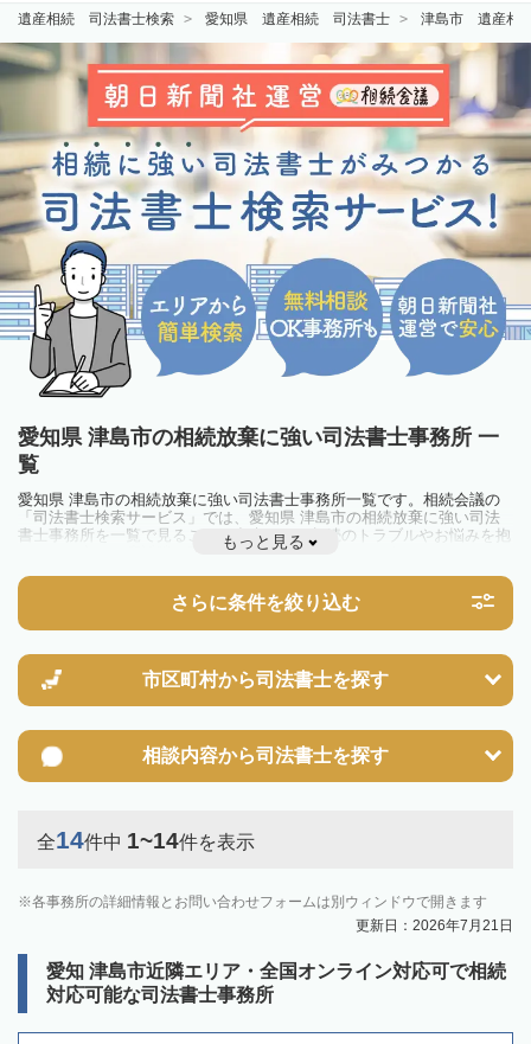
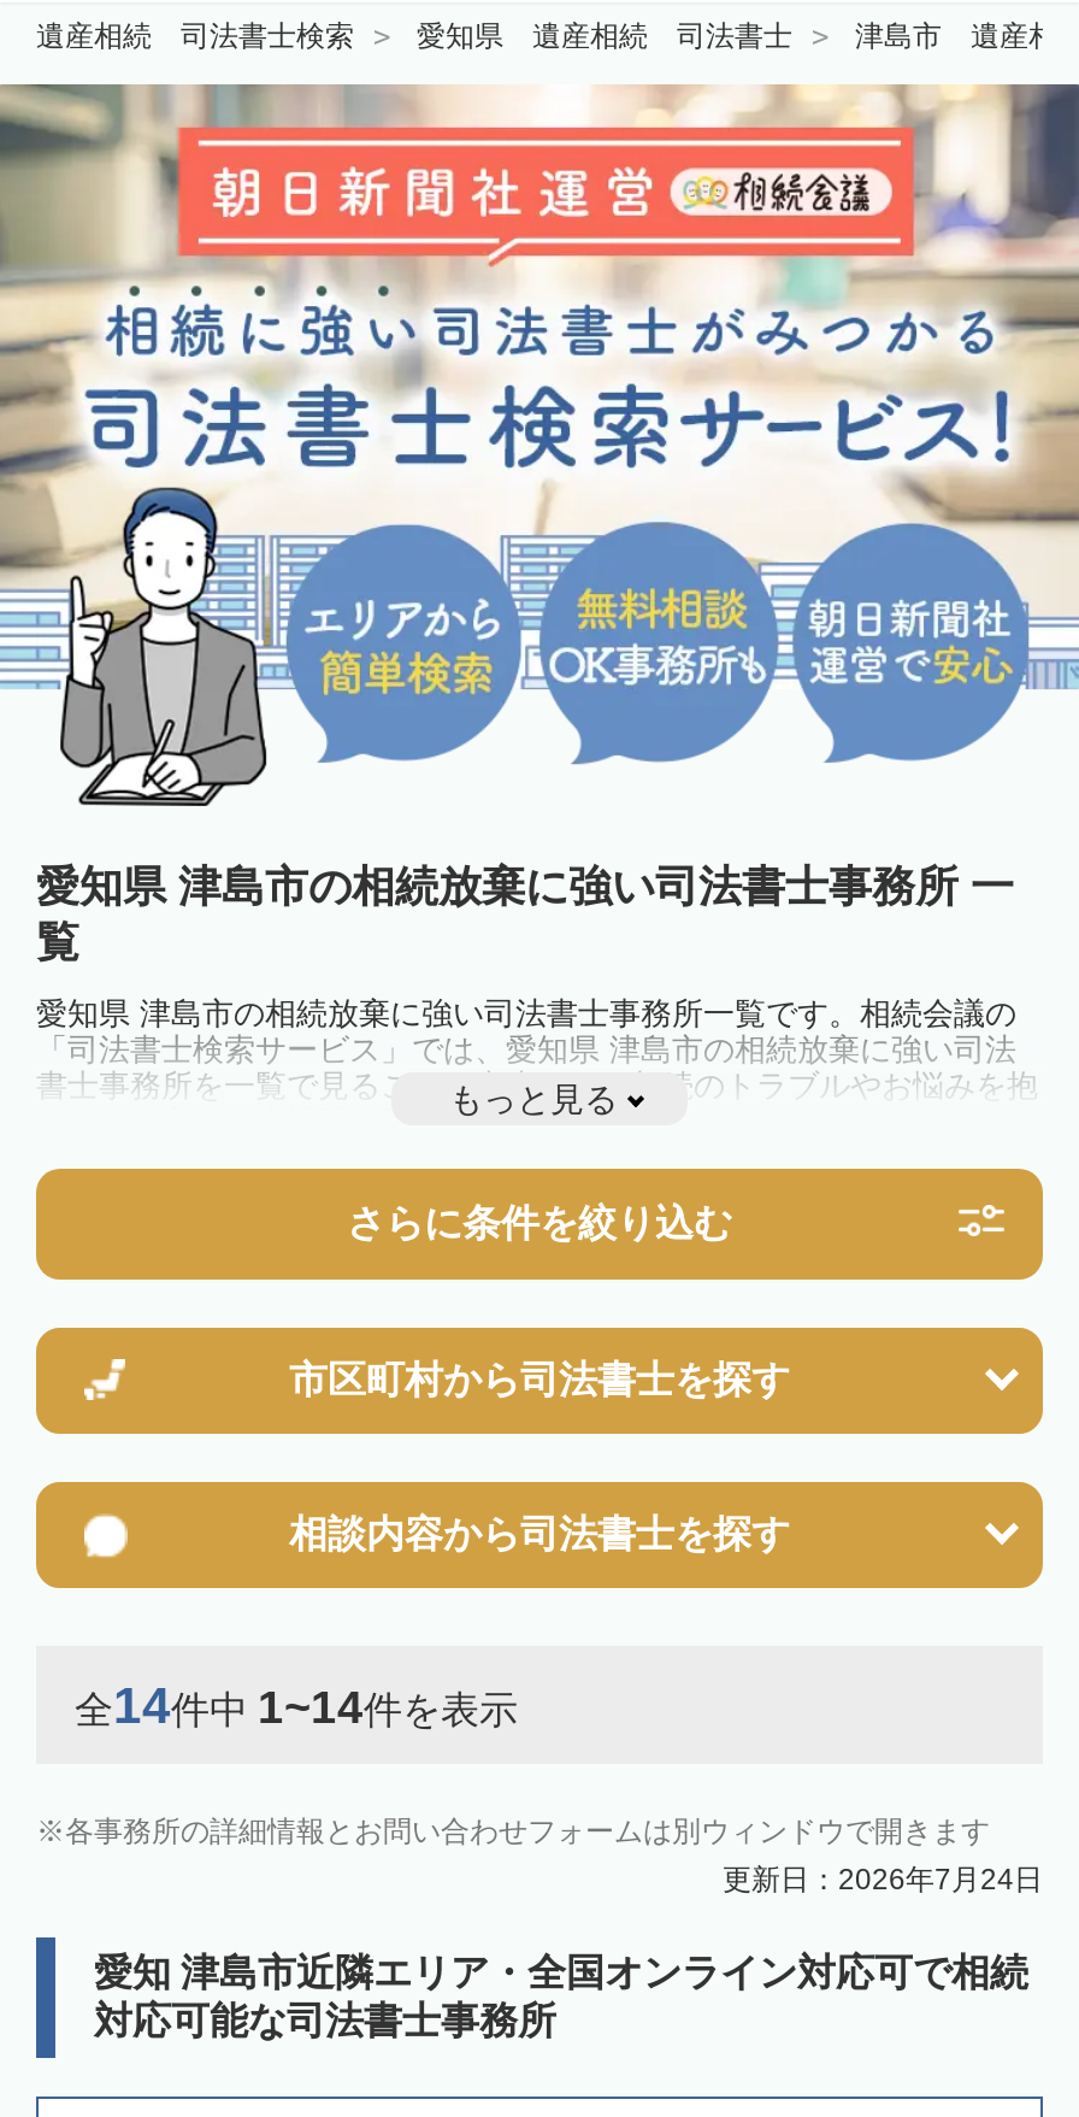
[356,917,513,934] 更新日：2026年7月21日 -> [723,1863,1043,1897] 更新日：2026年7月24日

